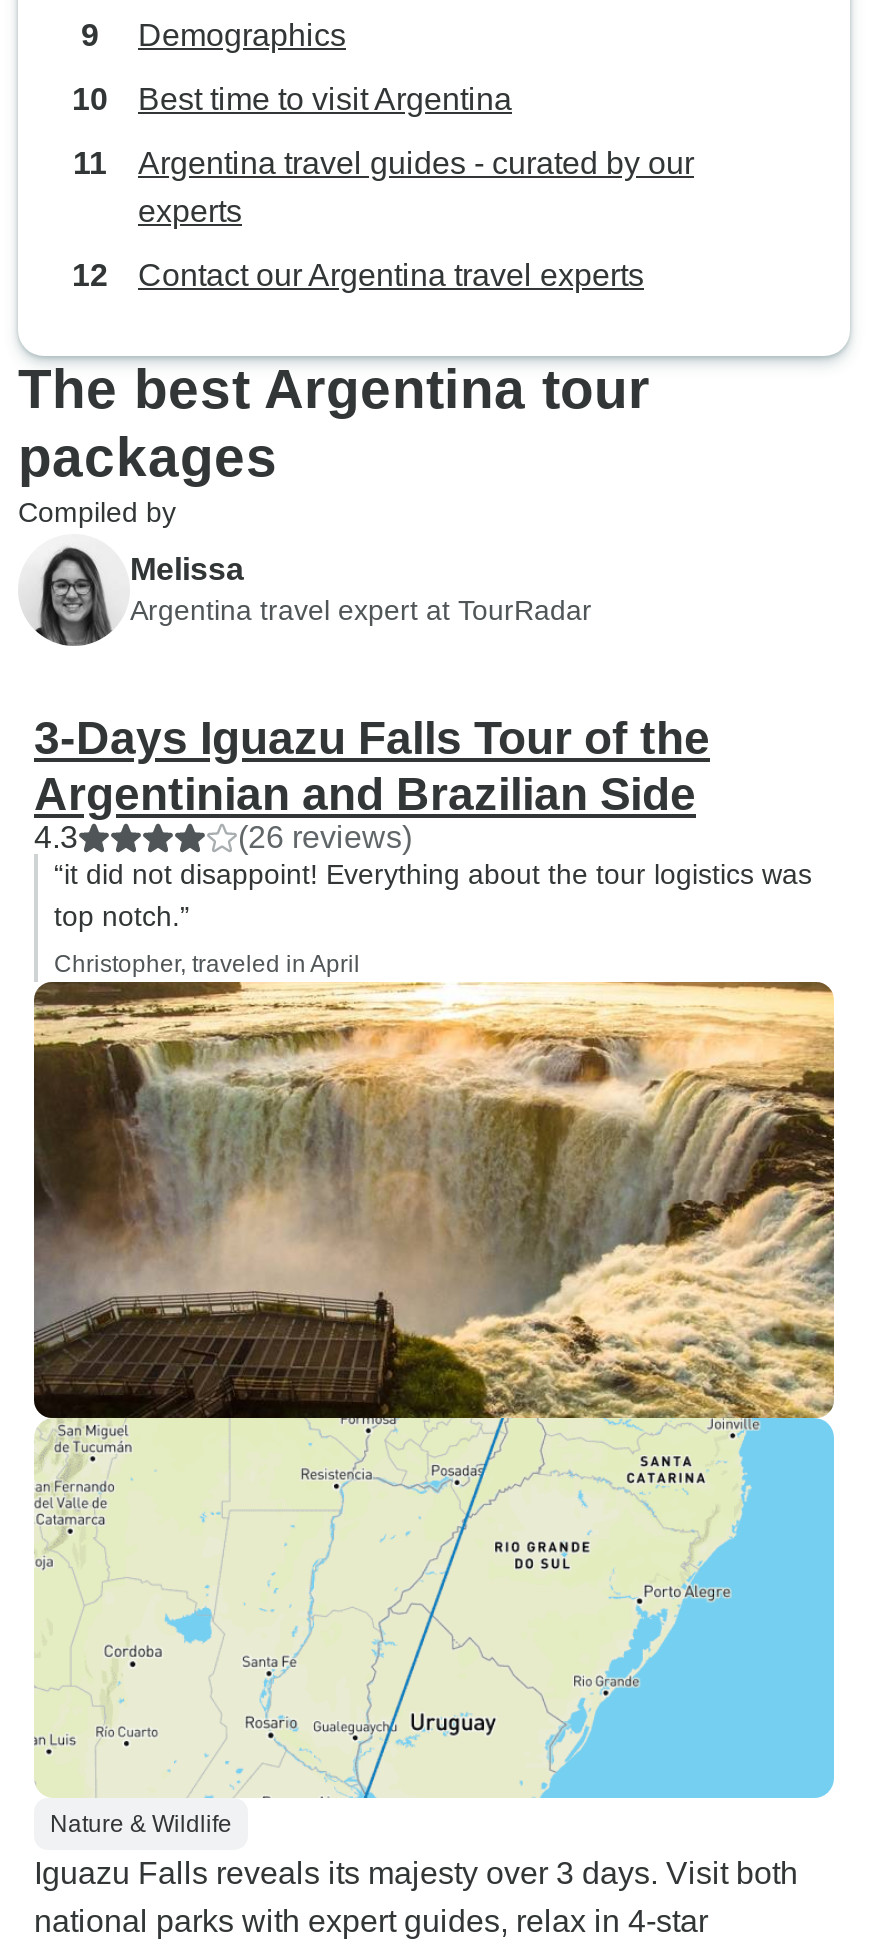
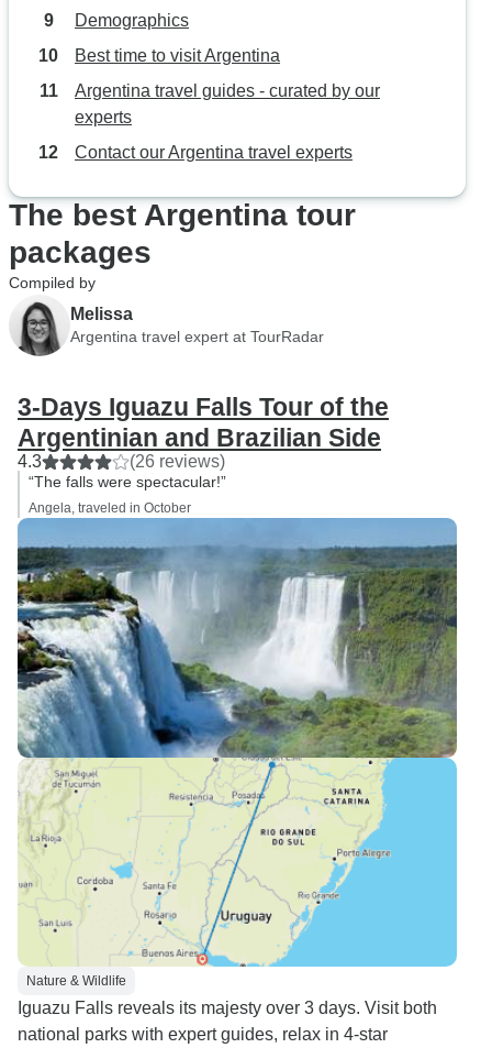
[54,858,812,932] “it did not disappoint! Everything about the tour logistics was | top notch.” -> [29,473,226,490] “The falls were spectacular!”
[54,950,360,978] Christopher, traveled in April -> [29,500,191,516] Angela, traveled in October
[32,980,836,1800] [image] -> [16,517,458,968] [image]

